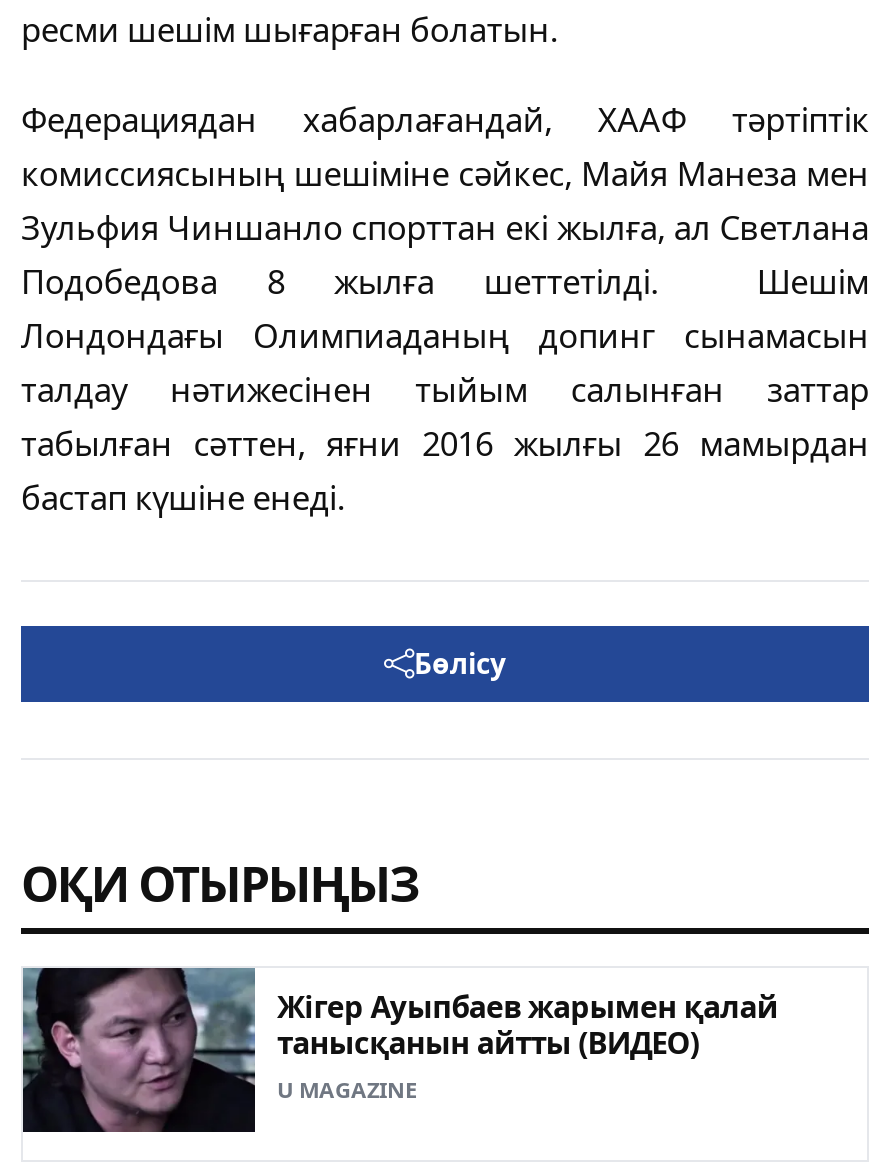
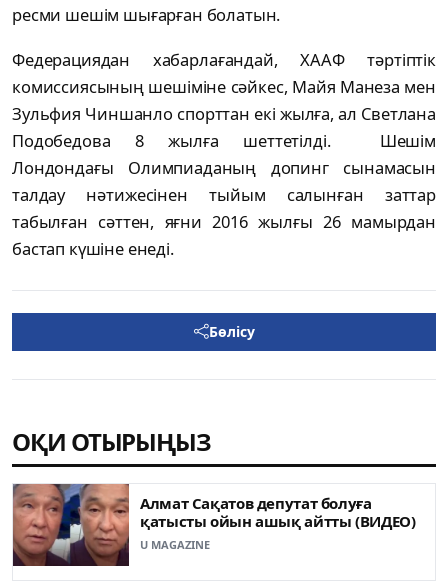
[21,966,778,1134] [image] | Жігер Ауыпбаев жарымен қалай | танысқанын айтты (ВИДЕО) -> [12,483,415,567] [image] | Алмат Сақатов депутат болуға | қатысты ойын ашық айтты (ВИДЕО)

